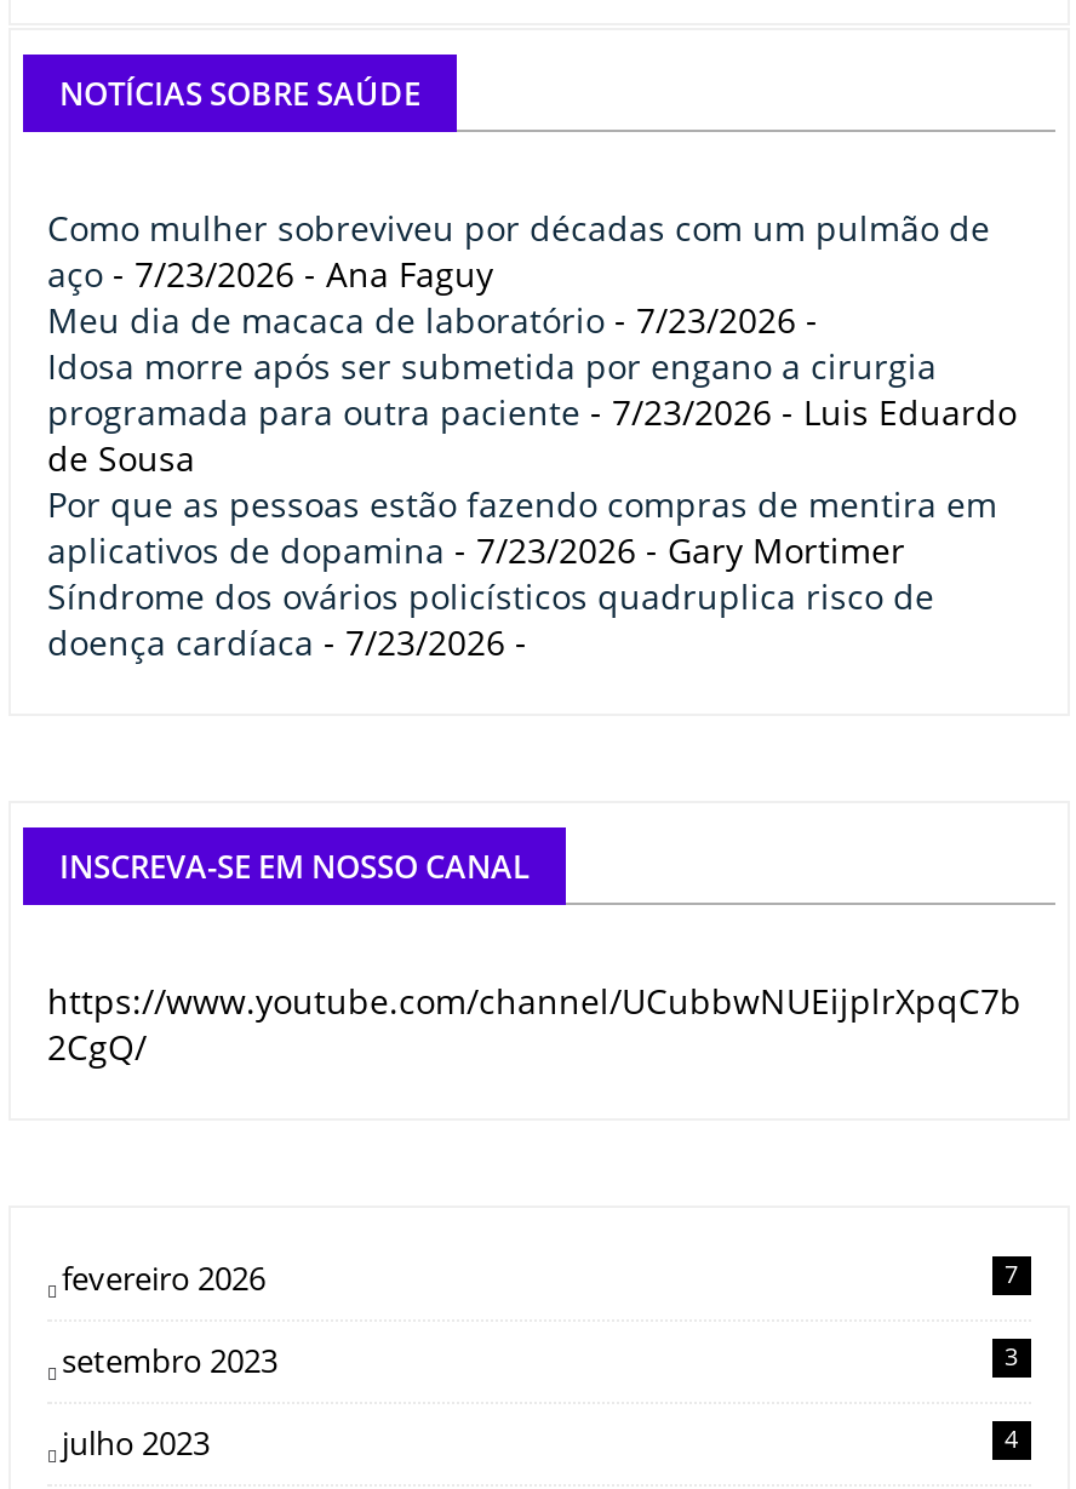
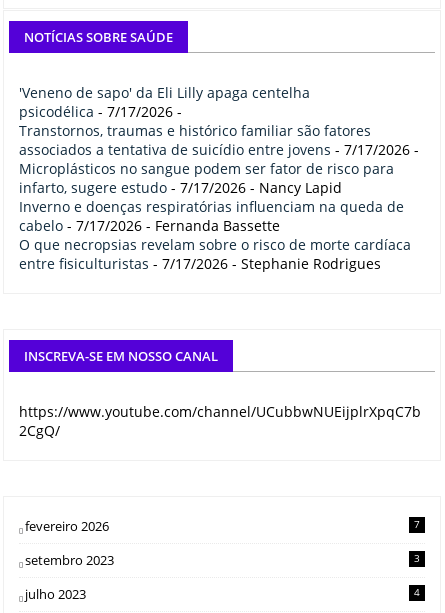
[47,206,1017,666] Como mulher sobreviveu por décadas com um pulmão de | aço - 7/23/2026 - Ana Faguy | Meu dia de macaca de laboratório - 7/23/2026 - | Idosa morre após ser submetida por engano a cirurgia | programada para outra paciente - 7/23/2026 - Luis Eduardo | de Sousa | Por que as pessoas estão fazendo compras de mentira em | aplicativos de dopamina - 7/23/2026 - Gary Mortimer | Síndrome dos ovários policísticos quadruplica risco de | doença cardíaca - 7/23/2026 - -> [19,83,423,273] 'Veneno de sapo' da Eli Lilly apaga centelha | psicodélica - 7/17/2026 - | Transtornos, traumas e histórico familiar são fatores | associados a tentativa de suicídio entre jovens - 7/17/2026 - | Microplásticos no sangue podem ser fator de risco para | infarto, sugere estudo - 7/17/2026 - Nancy Lapid | Inverno e doenças respiratórias influenciam na queda de | cabelo - 7/17/2026 - Fernanda Bassette | O que necropsias revelam sobre o risco de morte cardíaca | entre fisiculturistas - 7/17/2026 - Stephanie Rodrigues

